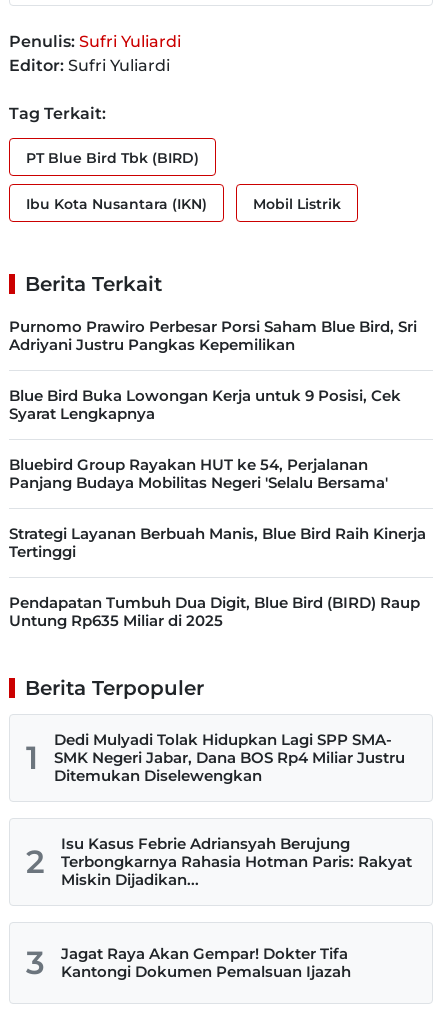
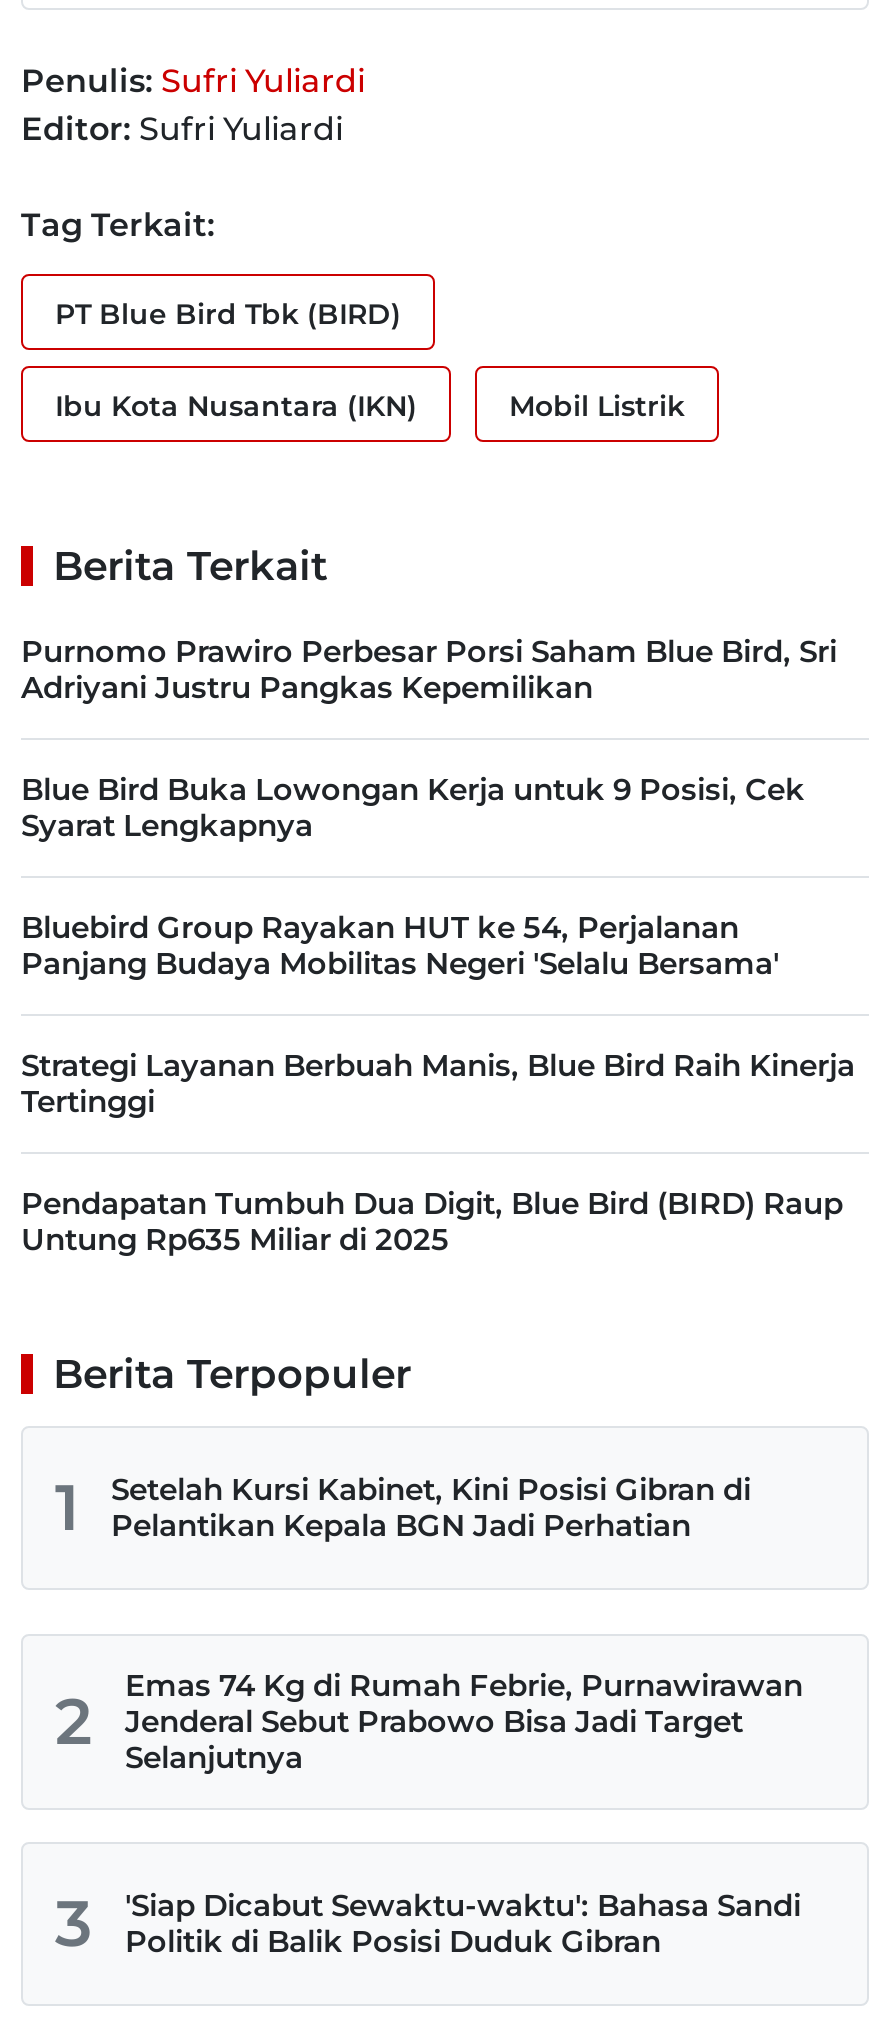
[54,730,405,785] Dedi Mulyadi Tolak Hidupkan Lagi SPP SMA- | SMK Negeri Jabar, Dana BOS Rp4 Miliar Justru | Ditemukan Diselewengkan -> [111,1470,751,1544] Setelah Kursi Kabinet, Kini Posisi Gibran di | Pelantikan Kepala BGN Jadi Perhatian
[61,834,412,889] Isu Kasus Febrie Adriansyah Berujung | Terbongkarnya Rahasia Hotman Paris: Rakyat | Miskin Dijadikan... -> [125,1666,803,1776] Emas 74 Kg di Rumah Febrie, Purnawirawan | Jenderal Sebut Prabowo Bisa Jadi Target | Selanjutnya
[61,944,351,981] Jagat Raya Akan Gempar! Dokter Tifa | Kantongi Dokumen Pemalsuan Ijazah -> [125,1886,801,1960] 'Siap Dicabut Sewaktu-waktu': Bahasa Sandi | Politik di Balik Posisi Duduk Gibran

